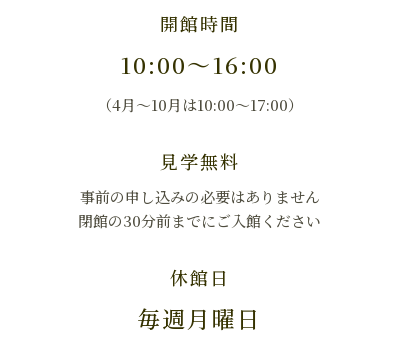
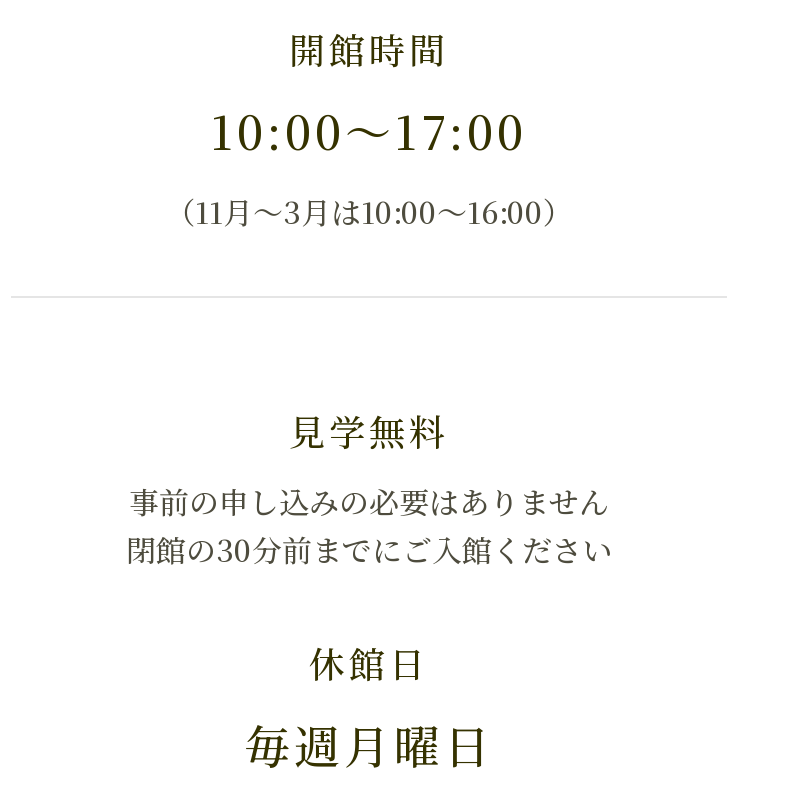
[120,48,279,81] 10:00～16:00 -> [211,98,527,164] 10:00～17:00
[97,94,303,115] （4月～10月は10:00～17:00） -> [165,190,573,232] （11月～3月は10:00～16:00）

